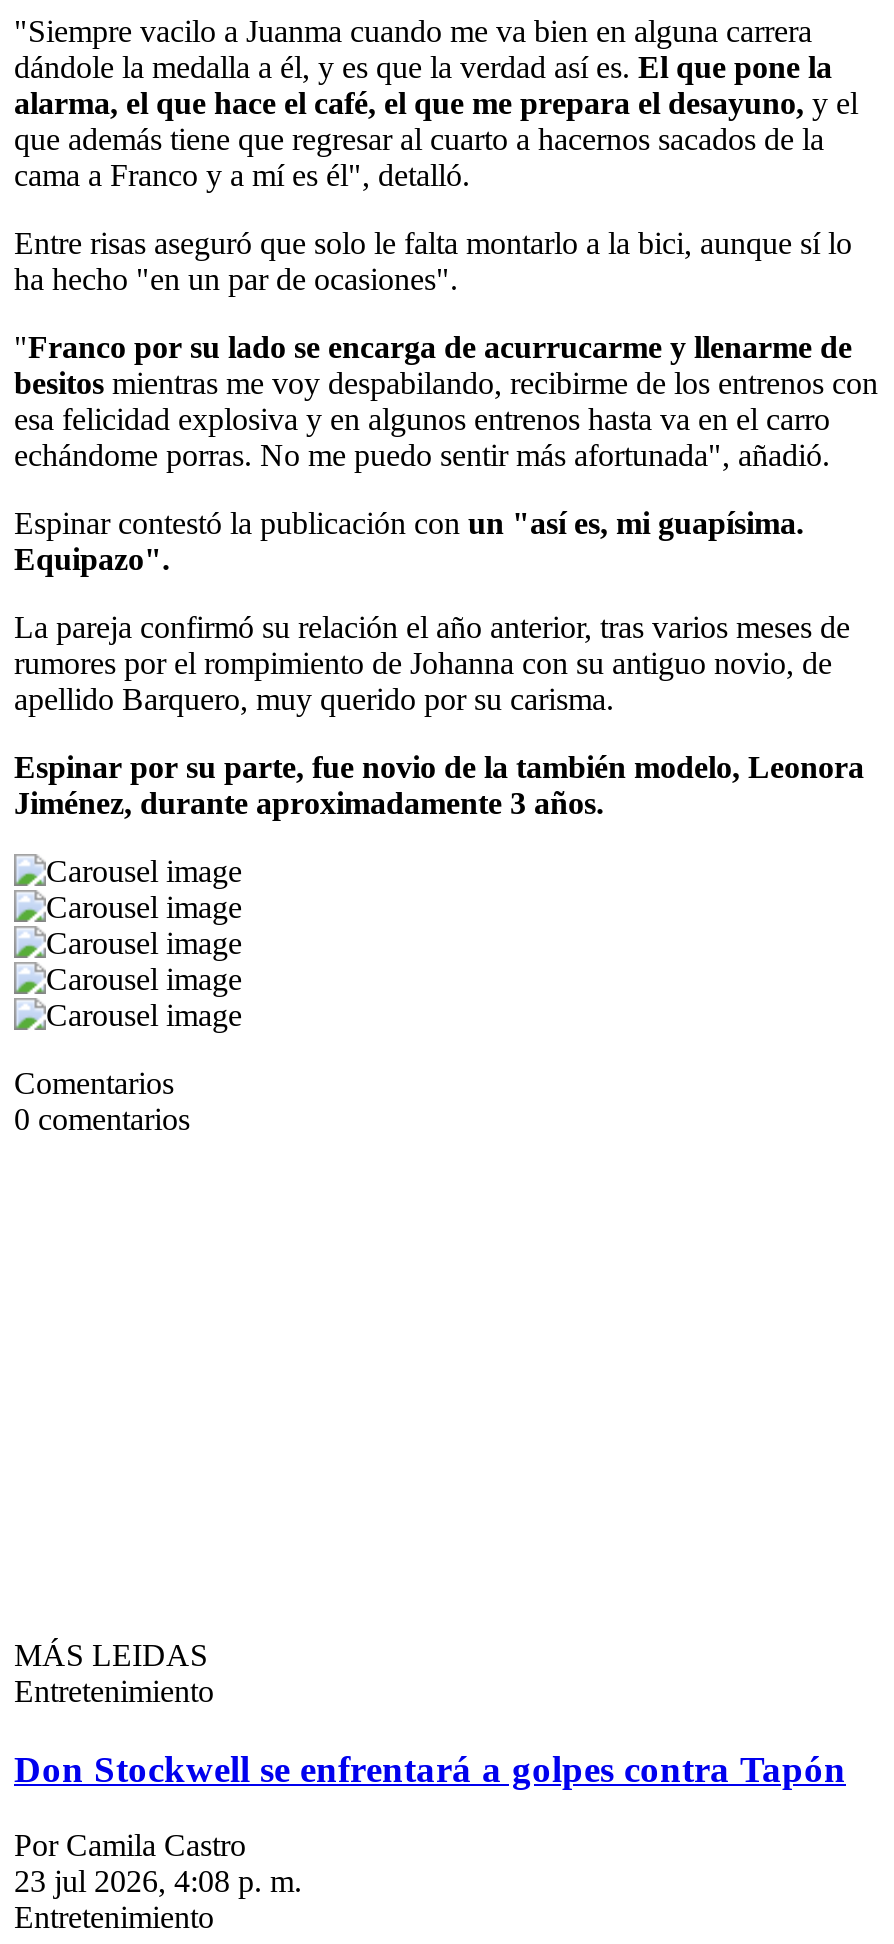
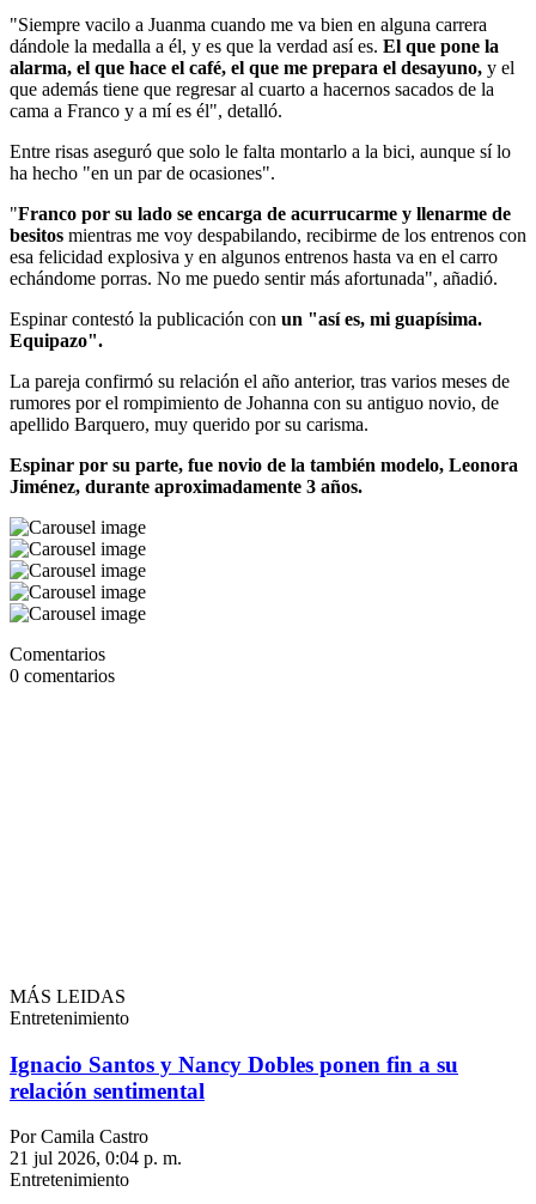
[14,1747,846,1789] Don Stockwell se enfrentará a golpes contra Tapón -> [10,1051,458,1103] Ignacio Santos y Nancy Dobles ponen fin a su | relación sentimental
[14,1864,302,1898] 23 jul 2026, 4:08 p. m. -> [10,1148,182,1168] 21 jul 2026, 0:04 p. m.

